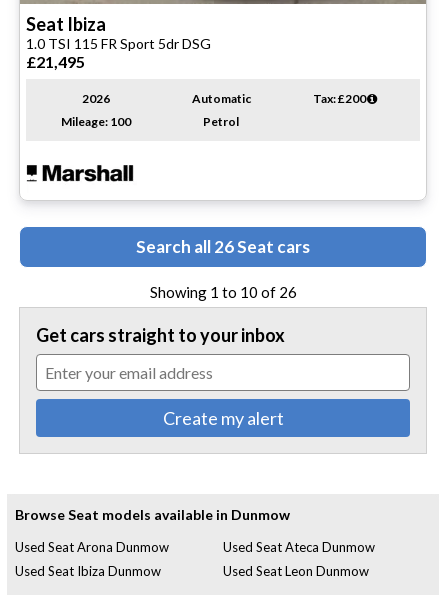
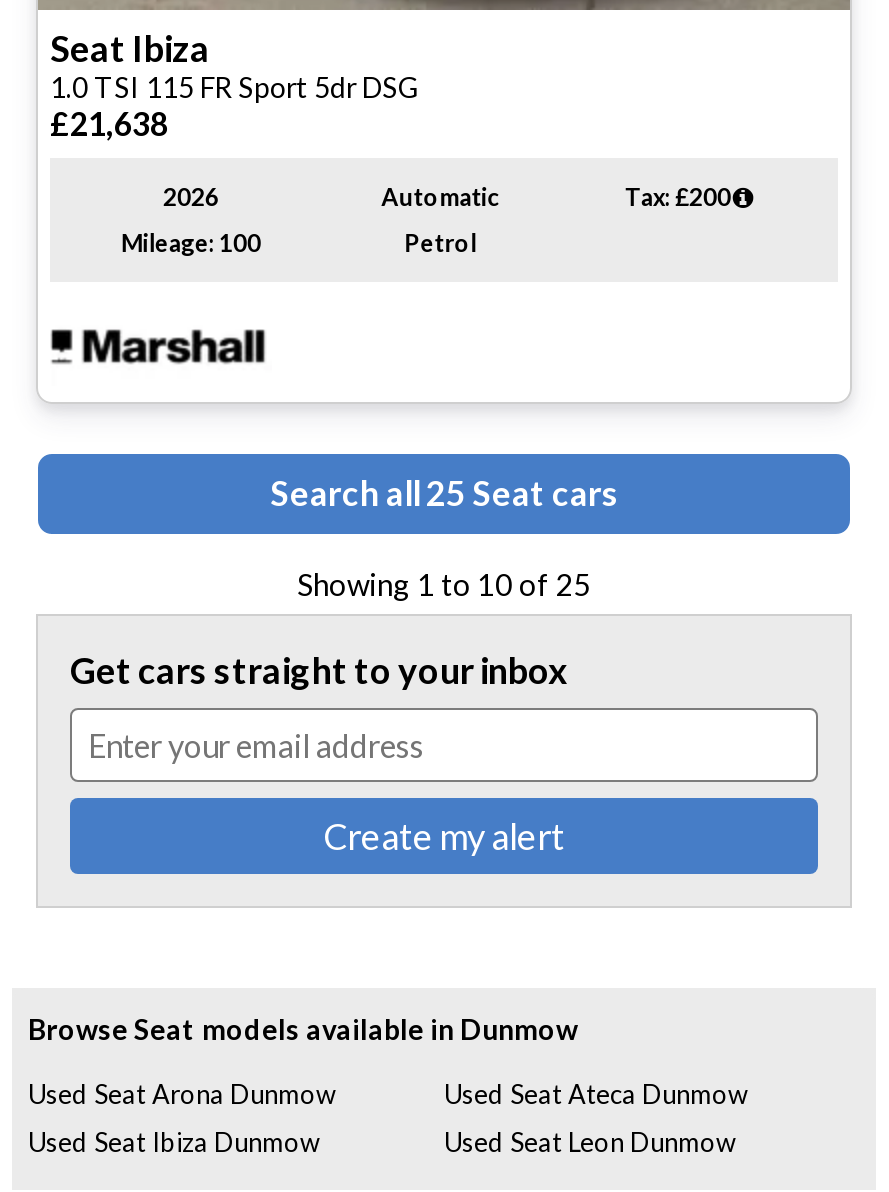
[26,52,85,71] £21,495 -> [50,104,168,142] £21,638
[136,236,310,257] Search all 26 Seat cars -> [270,472,618,514] Search all 25 Seat cars
[149,283,296,301] Showing 1 to 10 of 26 -> [297,566,591,602] Showing 1 to 10 of 25

